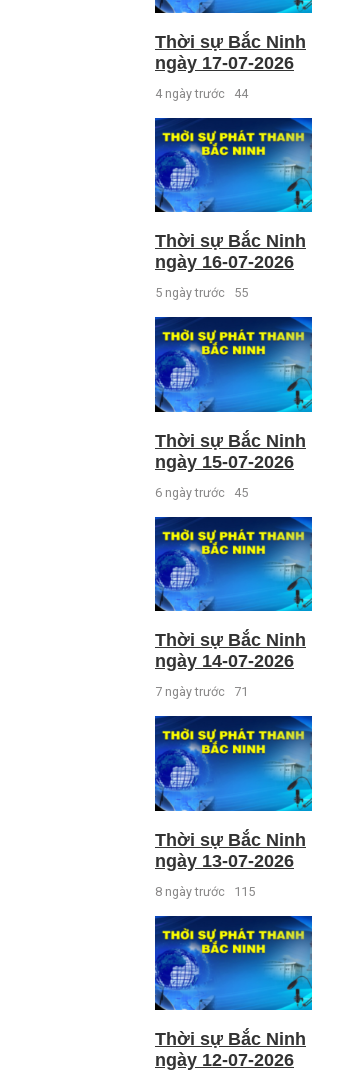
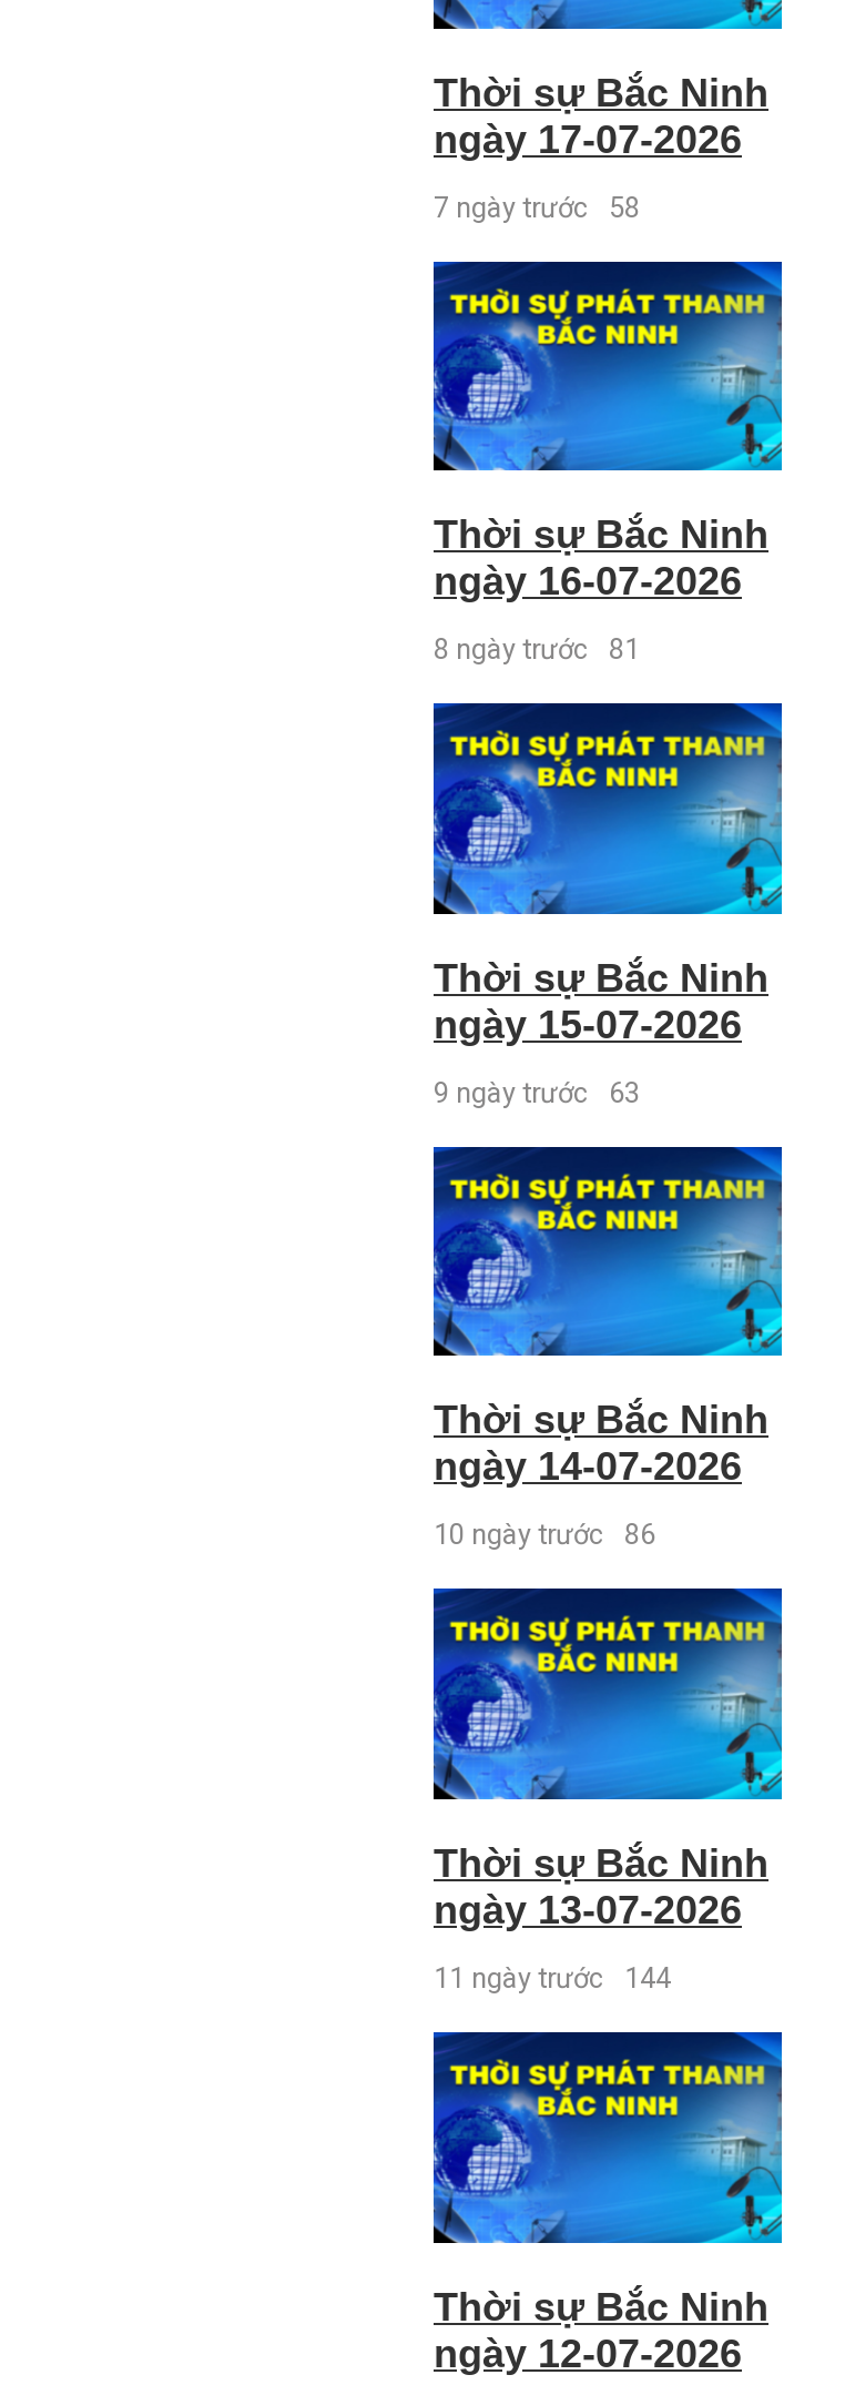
[155,86,248,101] 4 ngày trước 44 -> [434,190,640,223] 7 ngày trước 58
[155,285,248,300] 5 ngày trước 55 -> [434,633,640,666] 8 ngày trước 81
[155,485,248,500] 6 ngày trước 45 -> [434,1076,640,1109] 9 ngày trước 63
[155,684,248,699] 7 ngày trước 71 -> [434,1518,655,1551] 10 ngày trước 86
[155,884,255,899] 8 ngày trước 115 -> [434,1961,671,1994] 11 ngày trước 144

